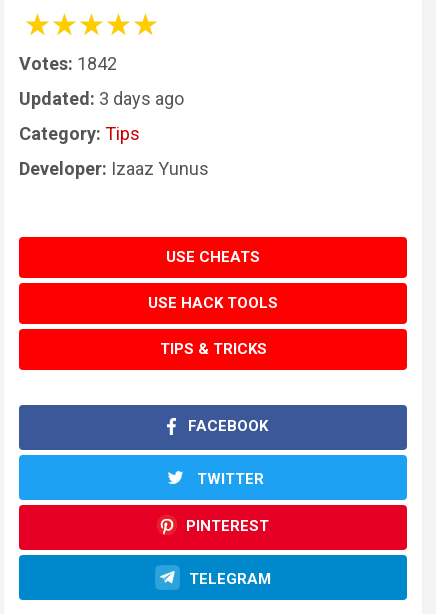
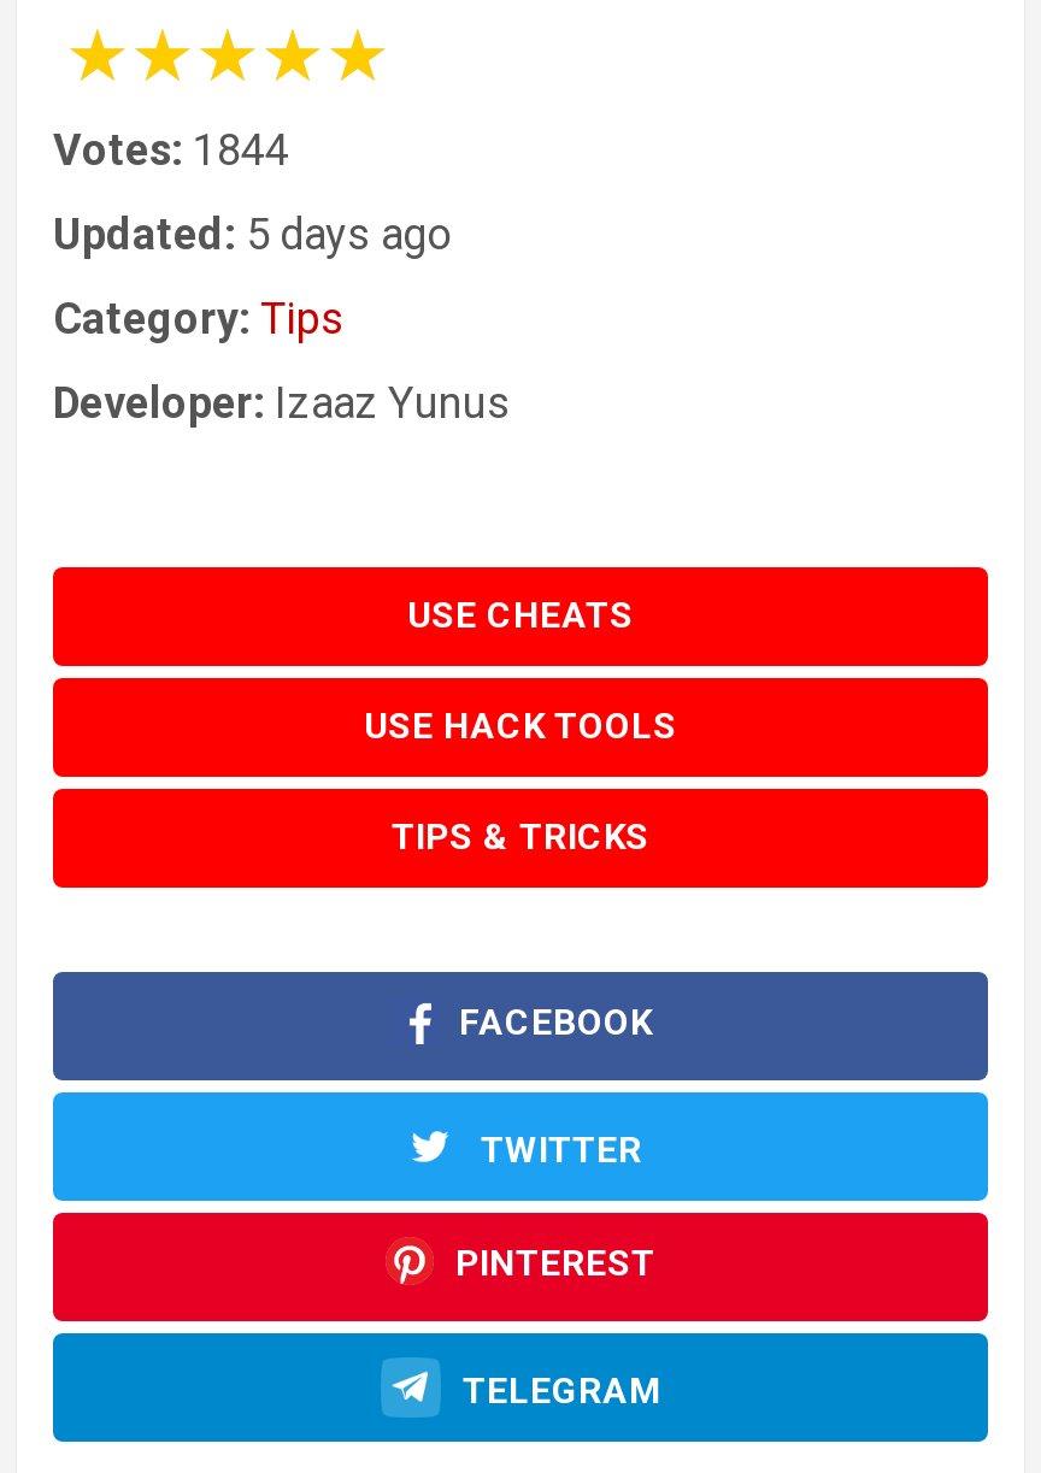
[19,53,117,74] Votes: 1842 -> [53,125,289,176] Votes: 1844
[19,88,184,109] Updated: 3 days ago -> [53,210,451,260] Updated: 5 days ago

